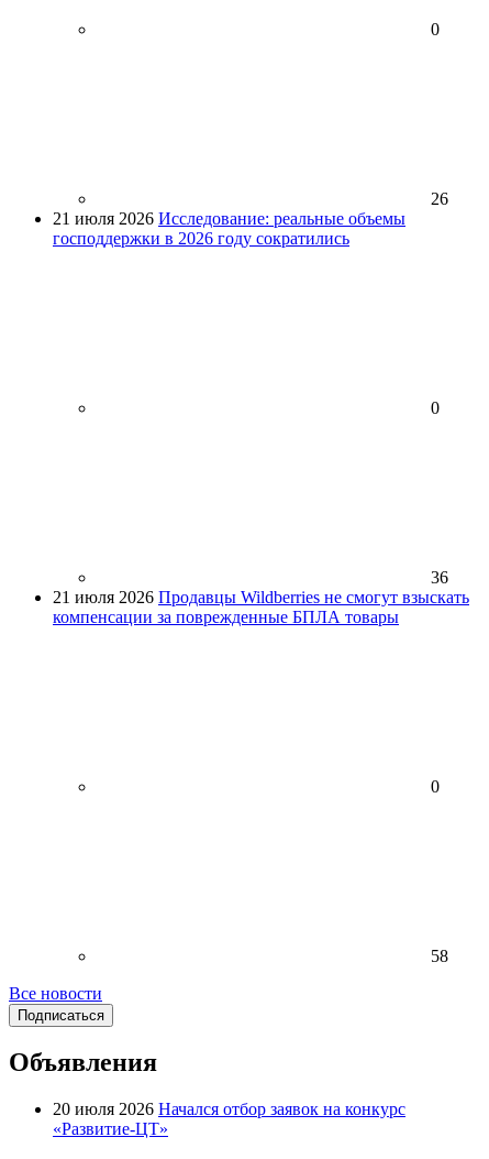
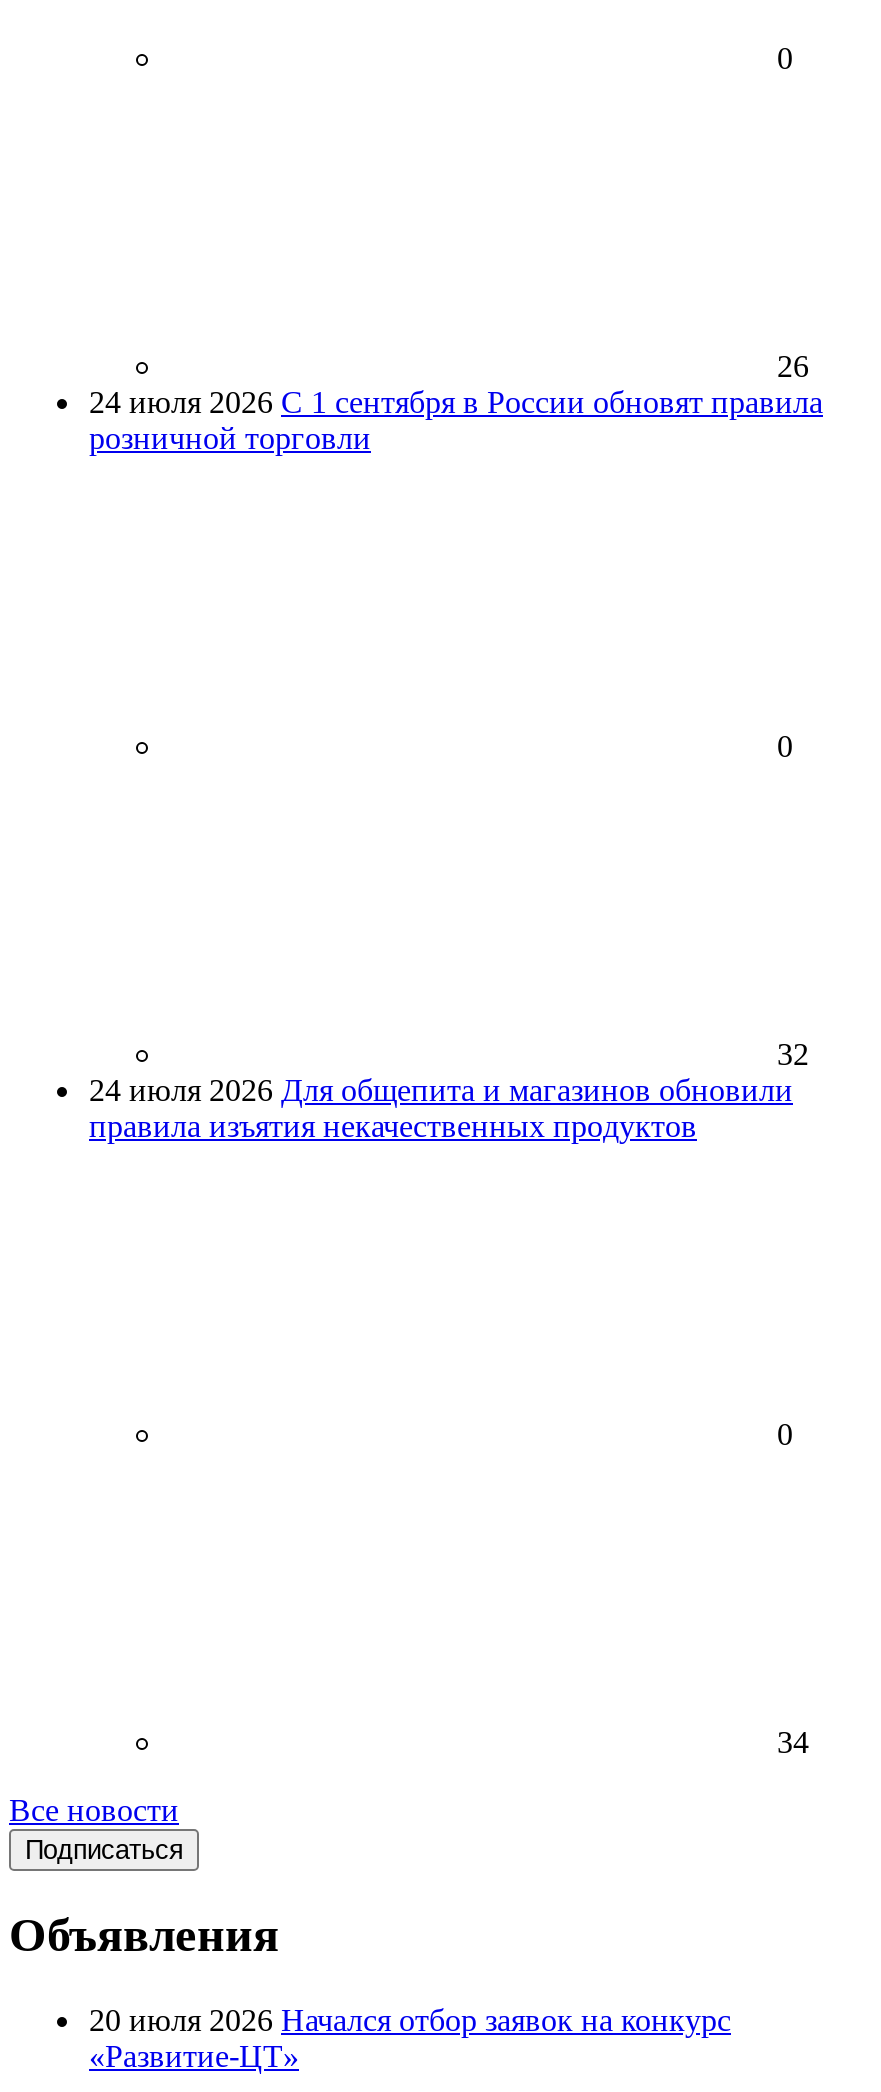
[53,209,405,247] 21 июля 2026 Исследование: реальные объемы | господдержки в 2026 году сократились -> [89,384,823,454] 24 июля 2026 С 1 сентября в России обновят правила | розничной торговли
[53,567,469,626] 36 | 21 июля 2026 Продавцы Wildberries не смогут взыскать | компенсации за поврежденные БПЛА товары -> [89,1036,809,1142] 32 | 24 июля 2026 Для общепита и магазинов обновили | правила изъятия некачественных продуктов
[431,946,448,965] 58 -> [777,1724,809,1758] 34

